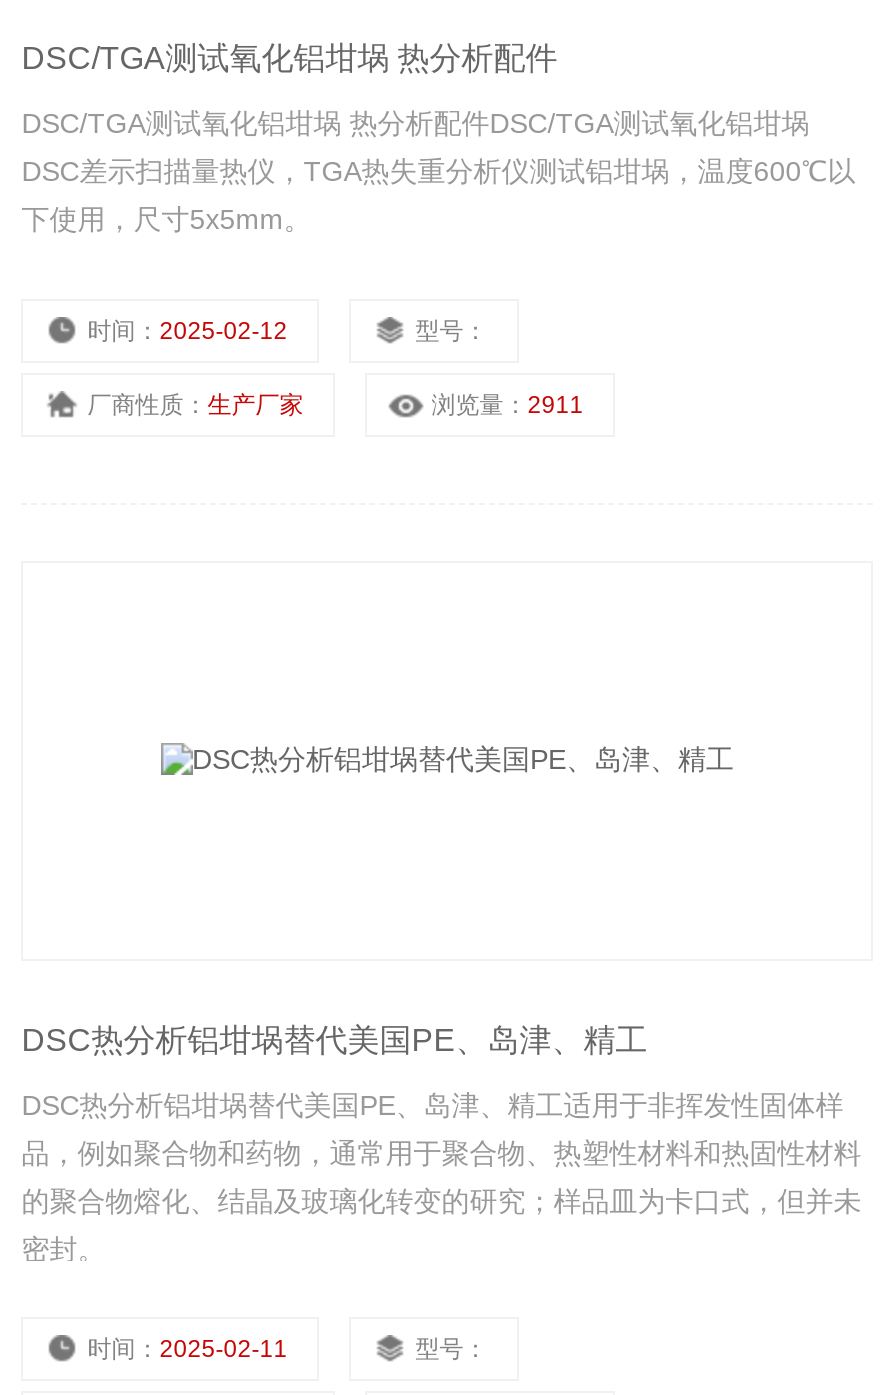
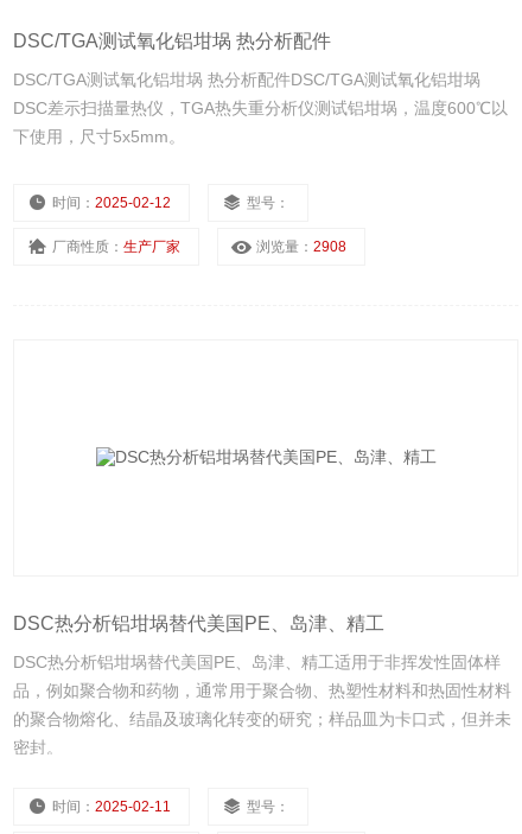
[431,392,583,420] 浏览量：2911 -> [256,239,347,255] 浏览量：2908

